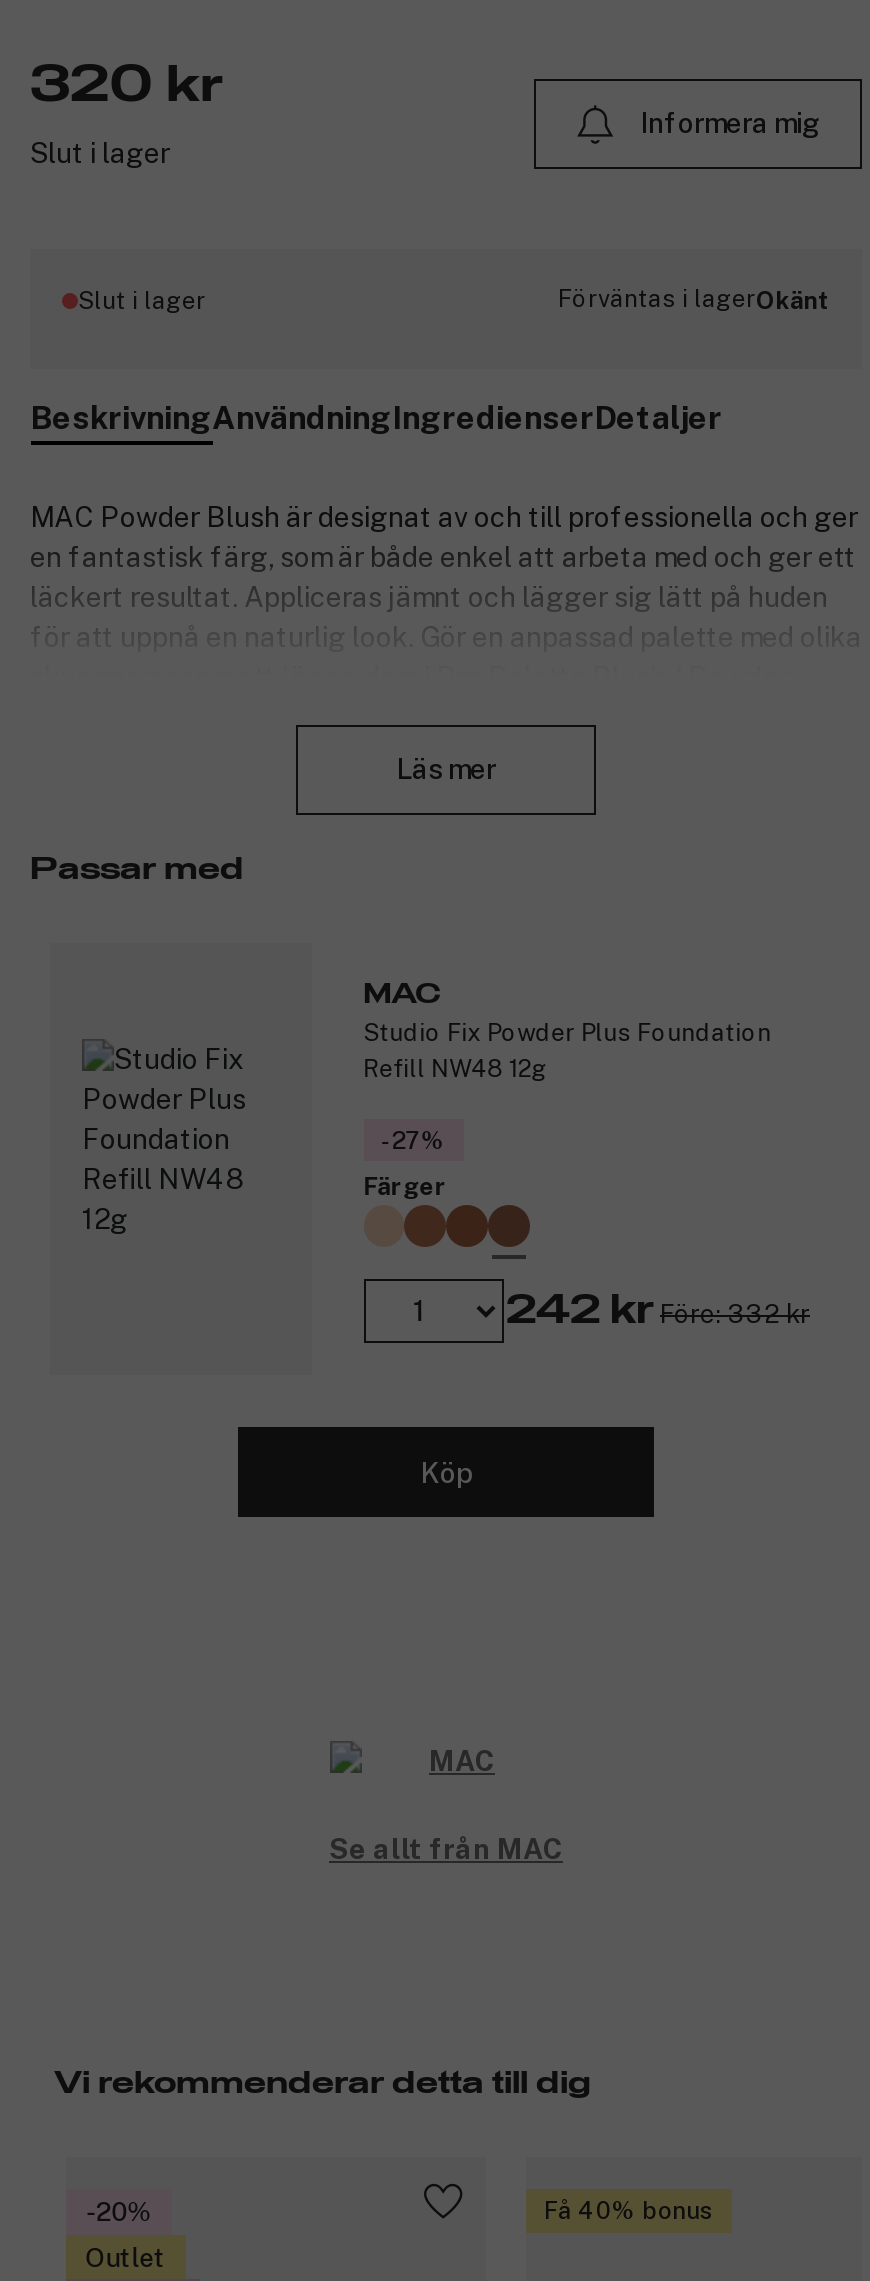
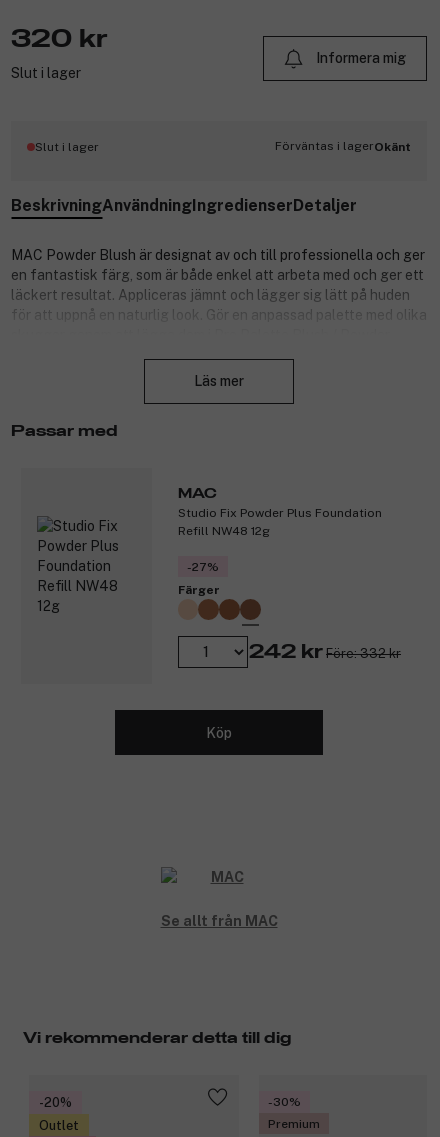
[544,2197,714,2225] Få 40% bonus -> [268,1095,320,1131] -30% | Premium

